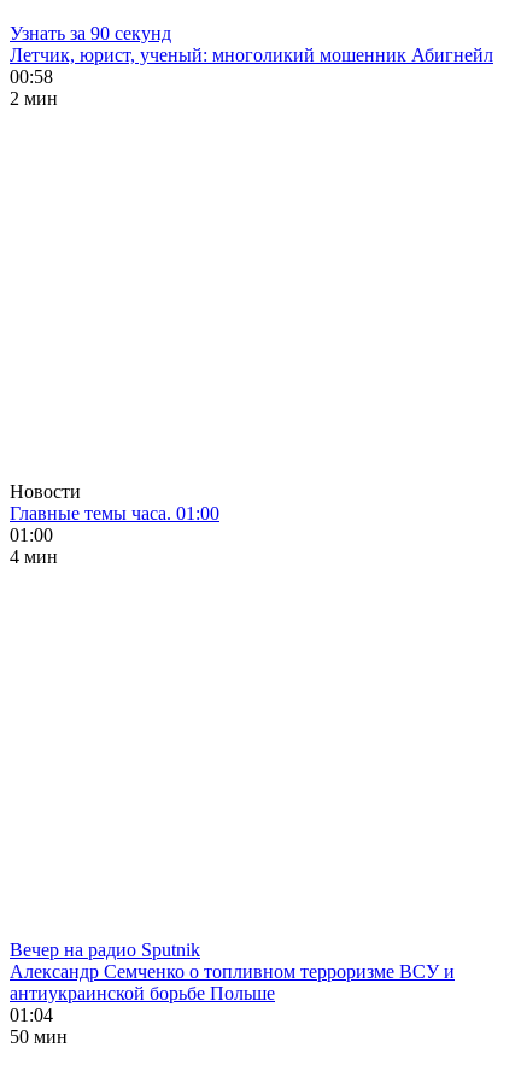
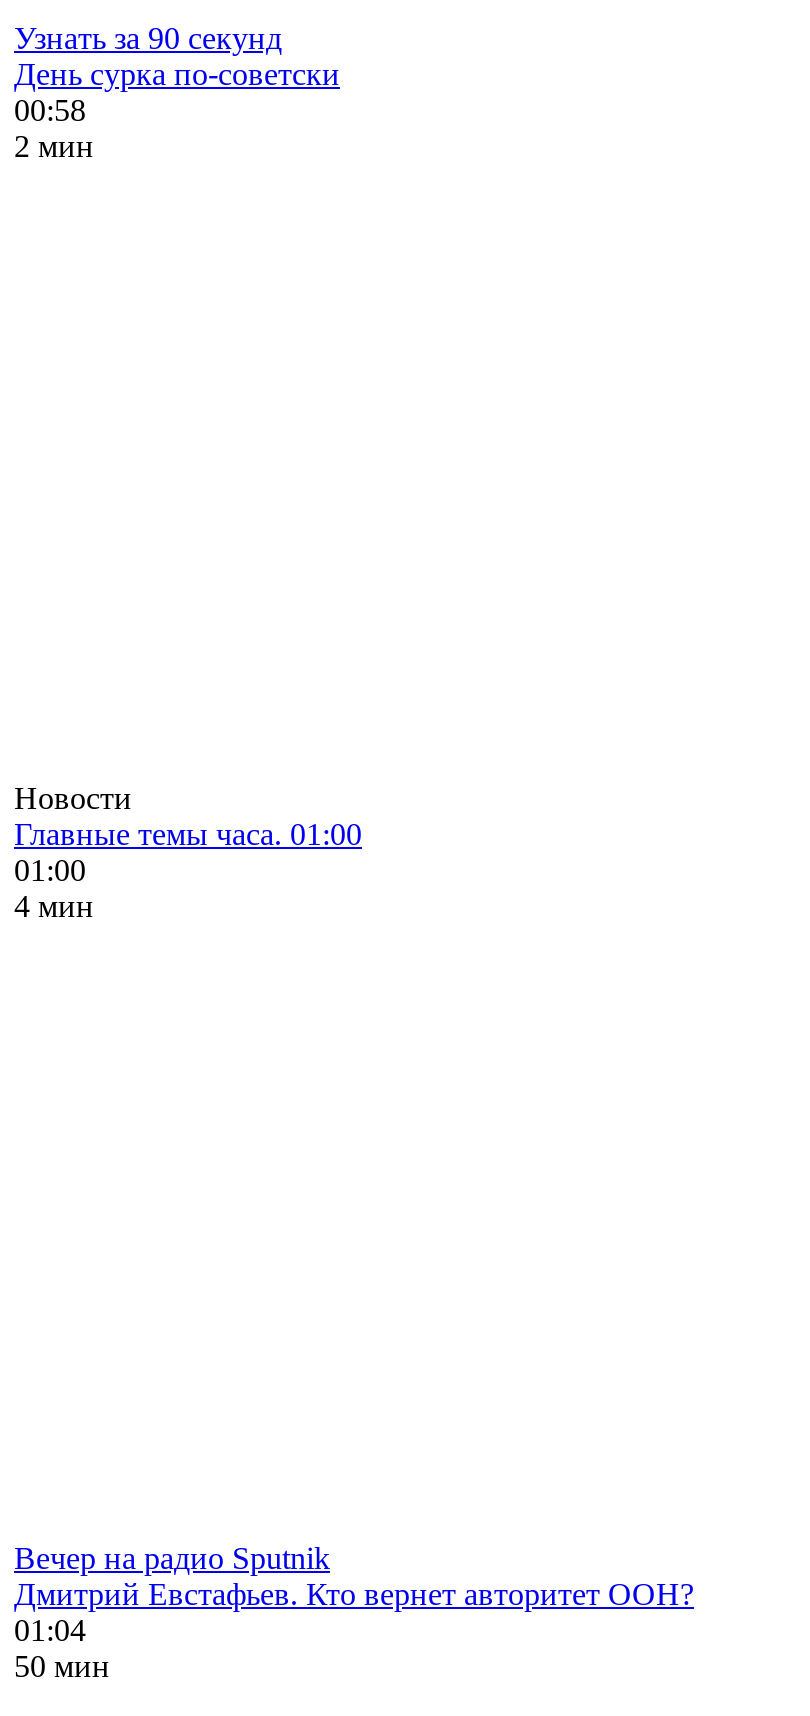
[10,45,493,65] Летчик, юрист, ученый: многоликий мошенник Абигнейл -> [14,57,340,91] День сурка по-советски
[10,961,455,1003] Александр Семченко о топливном терроризме ВСУ и | антиукраинской борьбе Польше -> [14,1577,694,1611] Дмитрий Евстафьев. Кто вернет авторитет ООН?

